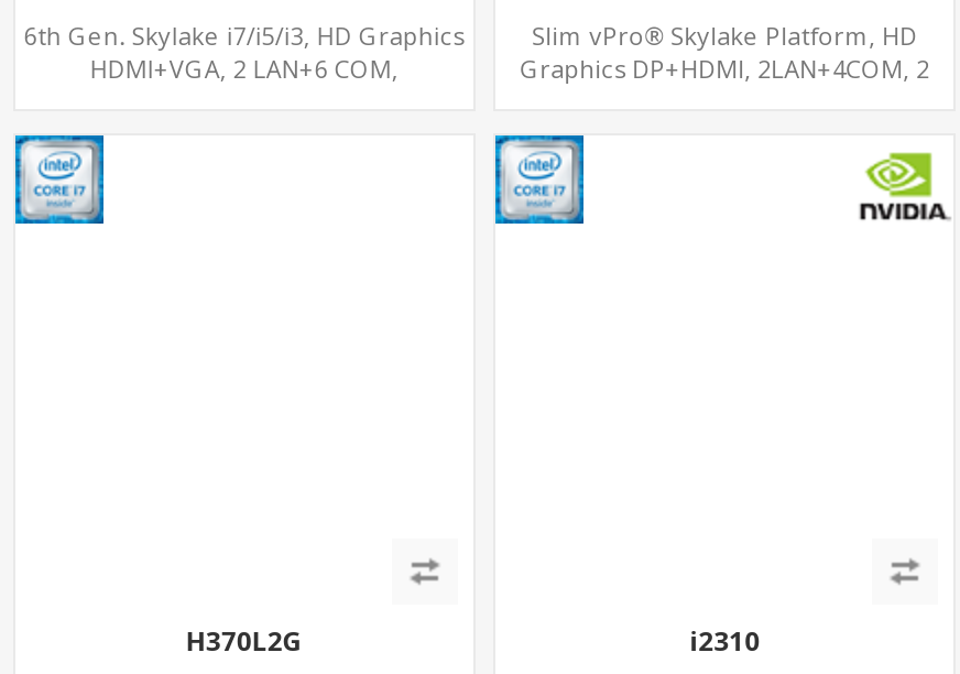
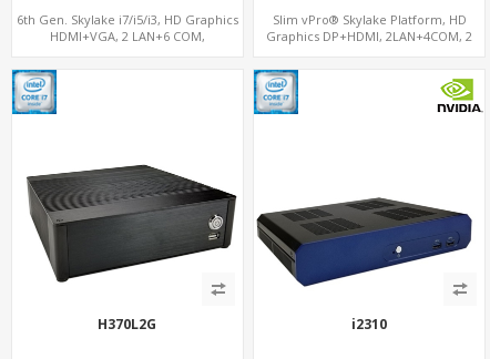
none -> [25,164,237,284] [image]
none -> [256,196,473,288] [image]

